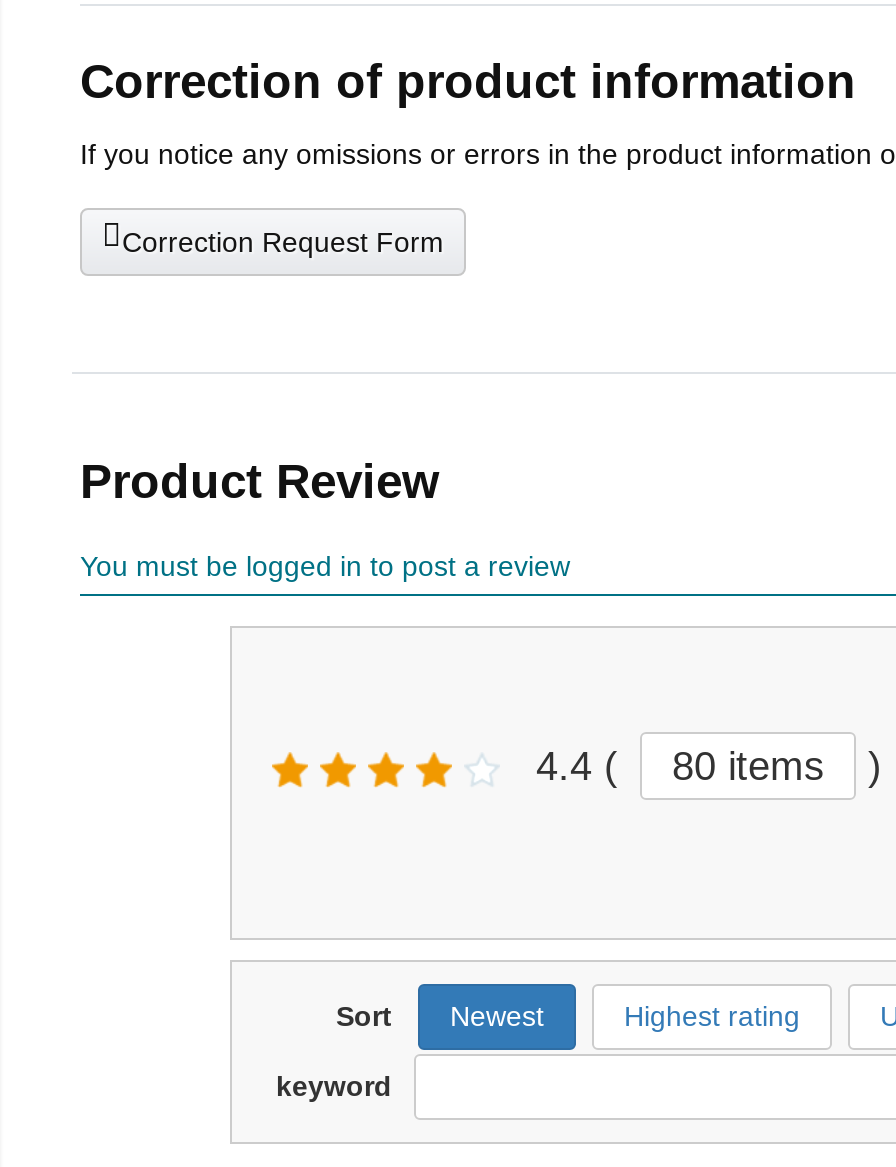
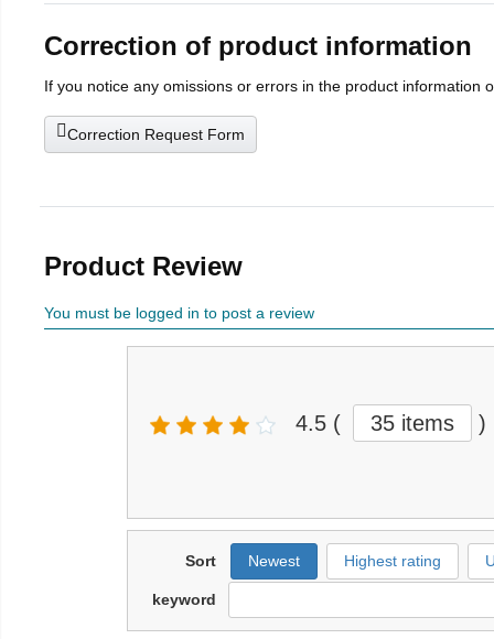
[524,744,630,788] 4.4 ( -> [289,411,347,435] 4.5 (
[672,744,824,788] 80 items -> [370,411,454,435] 35 items

